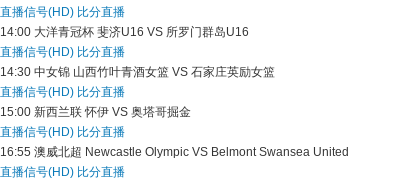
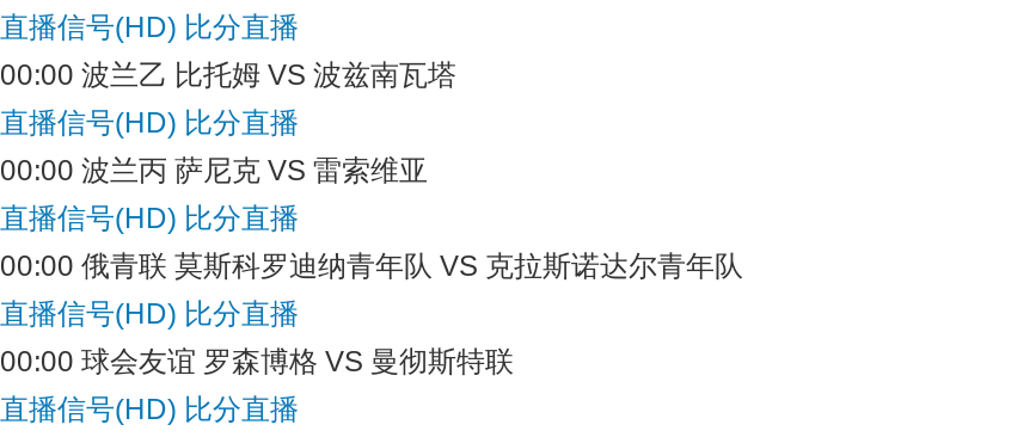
[0,25,249,39] 14:00 大洋青冠杯斐济U16 VS 所罗门群岛U16 -> [0,59,456,92] 00:00 波兰乙比托姆 VS 波兹南瓦塔
[0,65,275,79] 14:30 中女锦山西竹叶青酒女篮 VS 石家庄英励女篮 -> [0,154,428,187] 00:00 波兰丙萨尼克 VS 雷索维亚
[0,105,191,119] 15:00 新西兰联怀伊 VS 奥塔哥掘金 -> [0,250,743,283] 00:00 俄青联莫斯科罗迪纳青年队 VS 克拉斯诺达尔青年队
[0,145,349,159] 16:55 澳威北超Newcastle Olympic VS Belmont Swansea United -> [0,345,514,378] 00:00 球会友谊罗森博格 VS 曼彻斯特联

